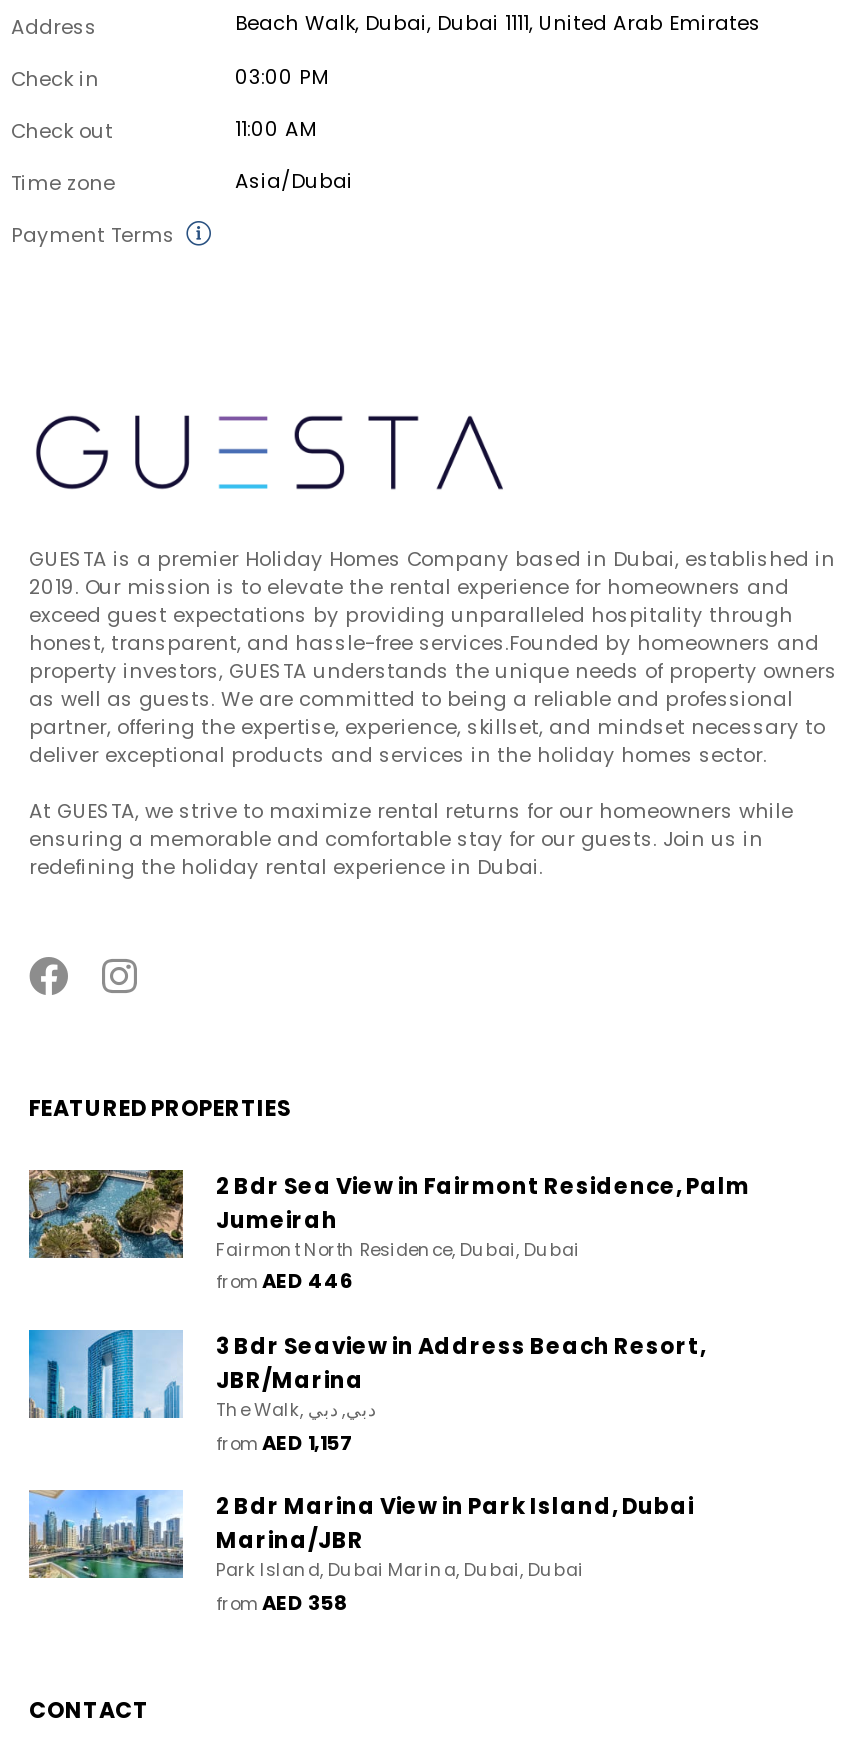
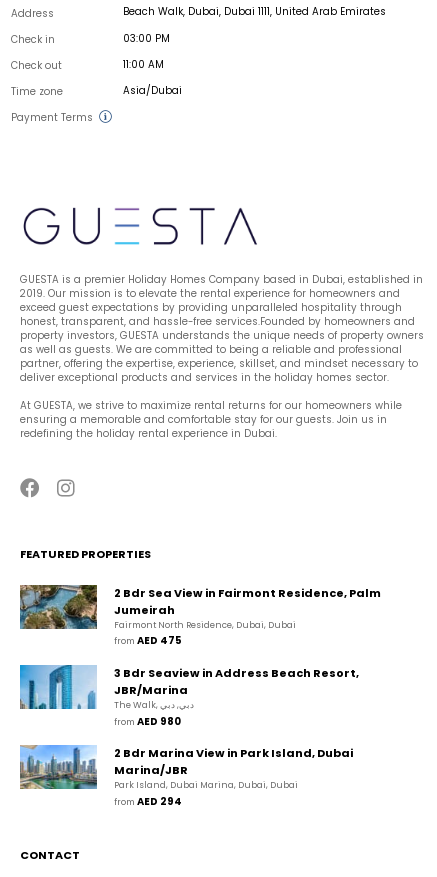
[216,1269,354,1295] from AED 446 -> [113,634,181,647] from AED 475
[216,1429,354,1455] from AED 1,157 -> [113,715,180,728] from AED 980
[216,1590,348,1616] from AED 358 -> [113,795,181,808] from AED 294

